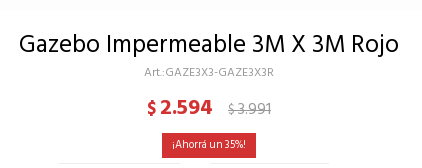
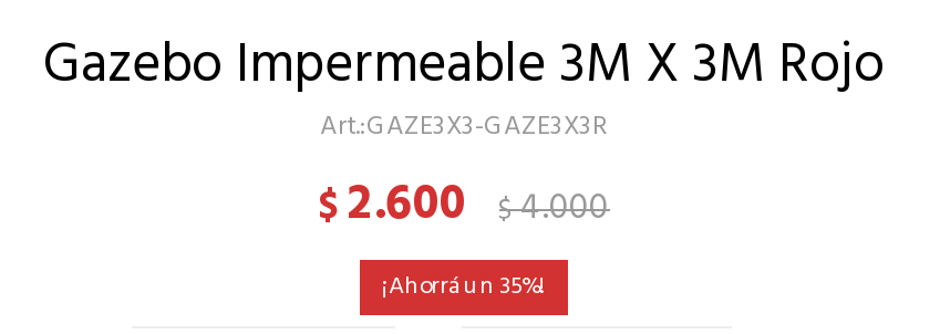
[147,89,213,125] $ 2.594 -> [319,163,465,242] $ 2.600
[228,96,271,122] $ 3.991 -> [498,178,609,236] $ 4.000

